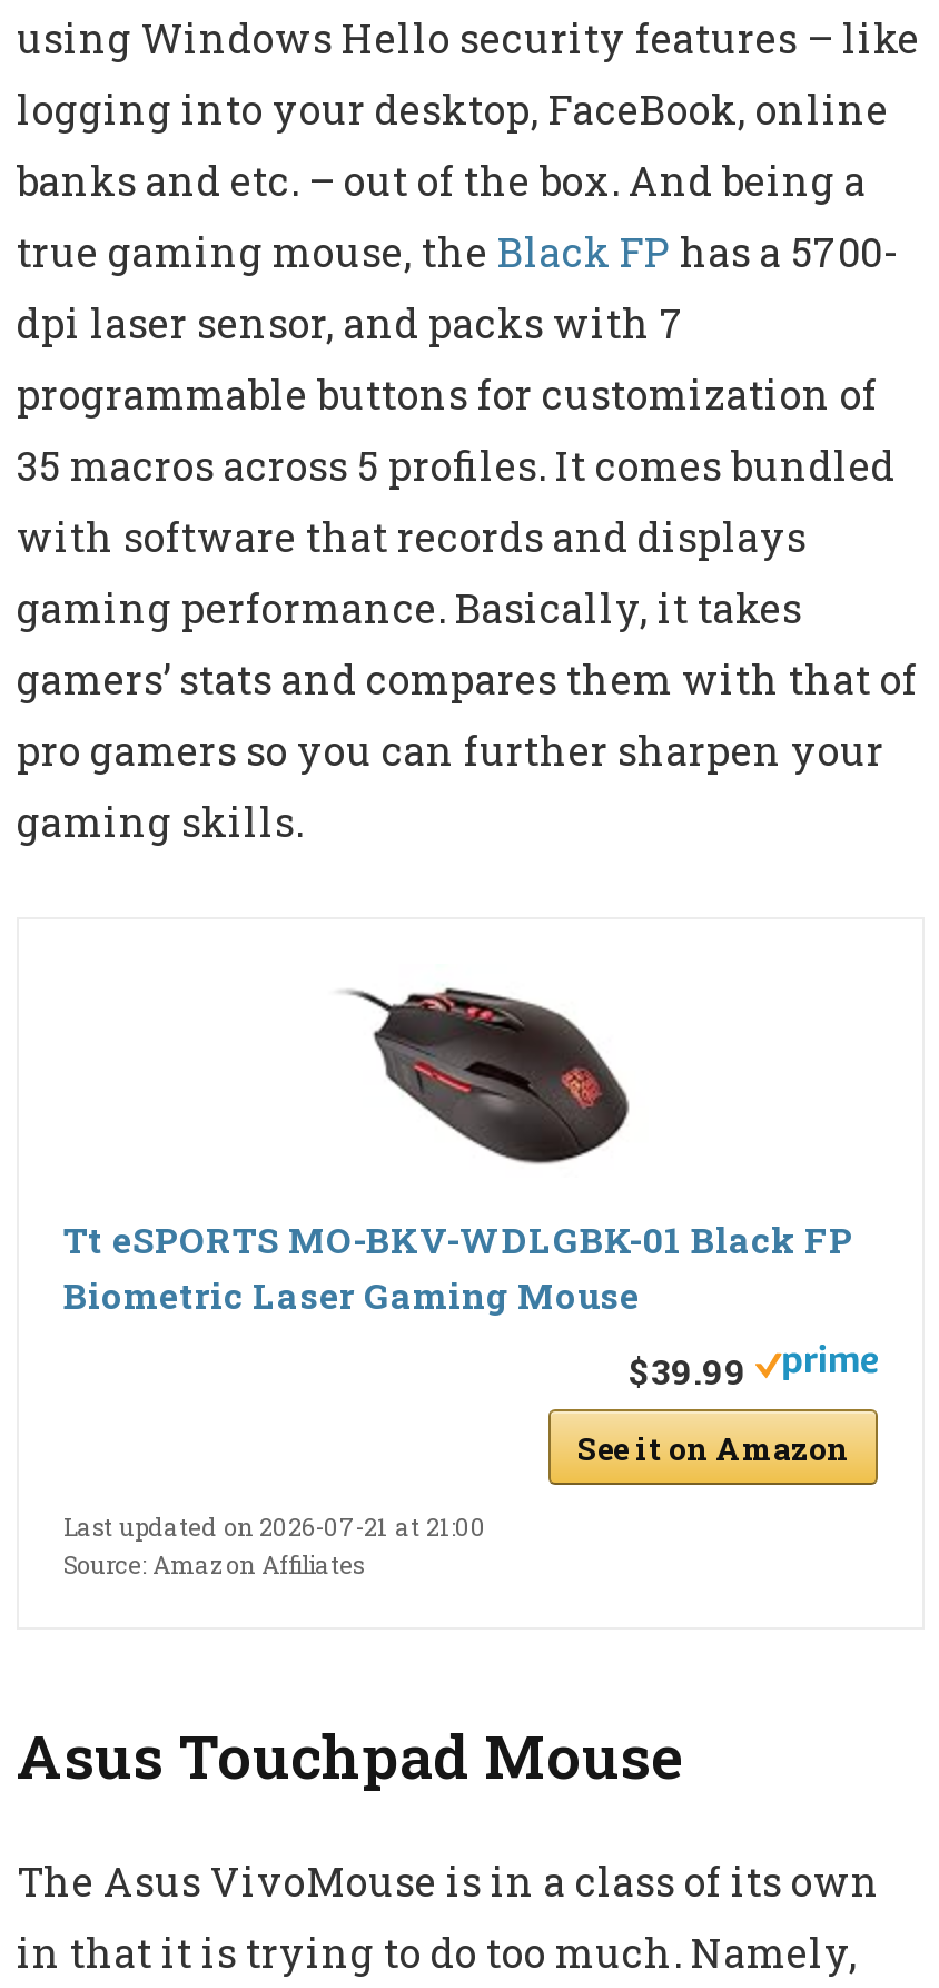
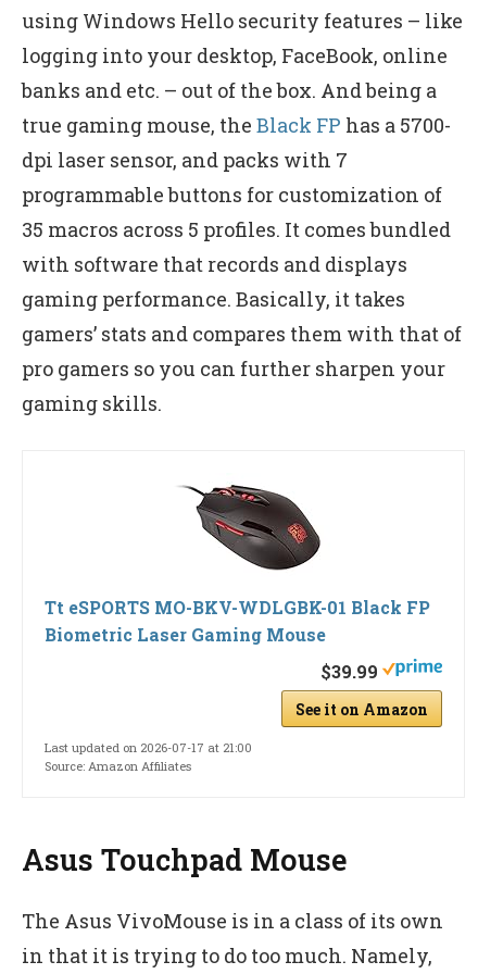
[63,1510,486,1543] Last updated on 2026-07-21 at 21:00 -> [45,739,252,756] Last updated on 2026-07-17 at 21:00

